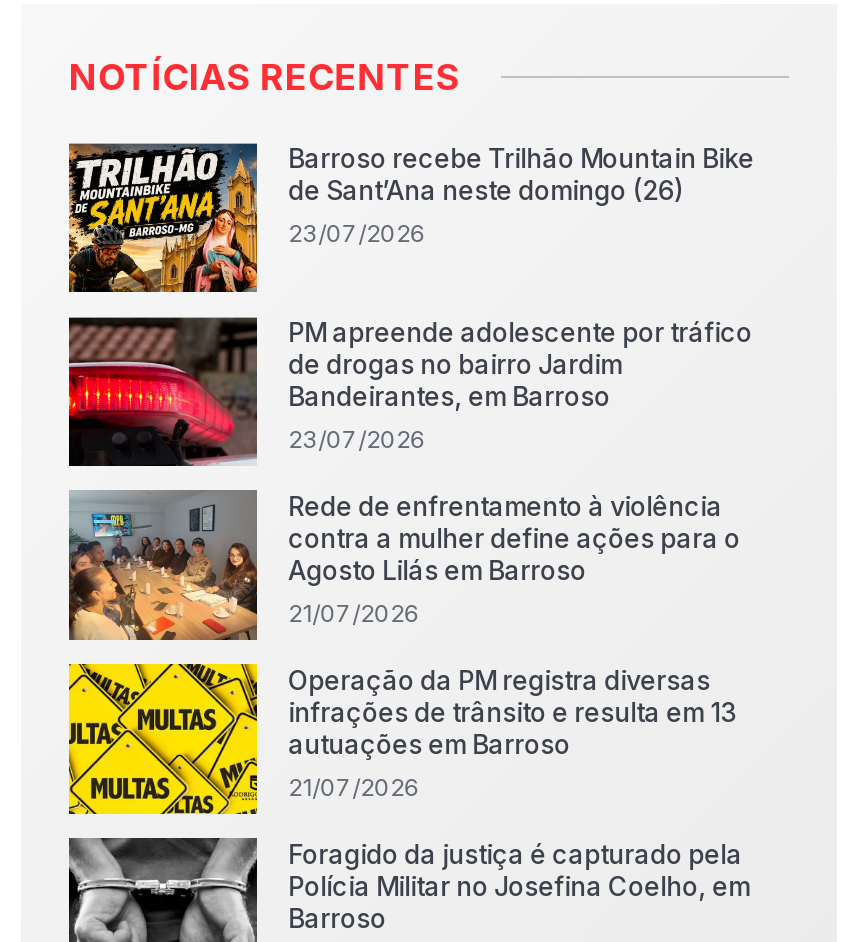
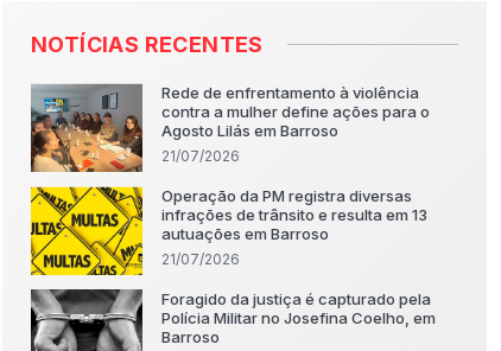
[67,142,754,454] [image] | Barroso recebe Trilhão Mountain Bike | de Sant’Ana neste domingo (26) | 23/07/2026 | PM apreende adolescente por tráfico | de drogas no bairro Jardim | Bandeirantes, em Barroso | 23/07/2026 -> none
[67,316,259,468] [image] -> none

